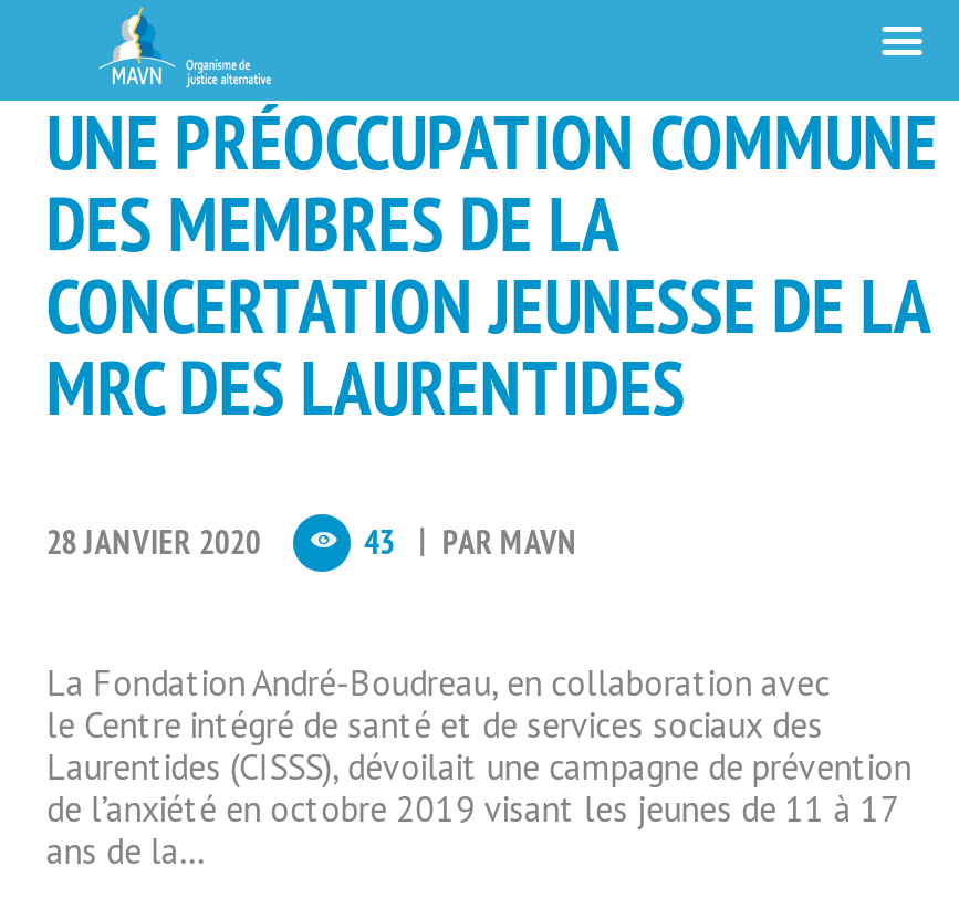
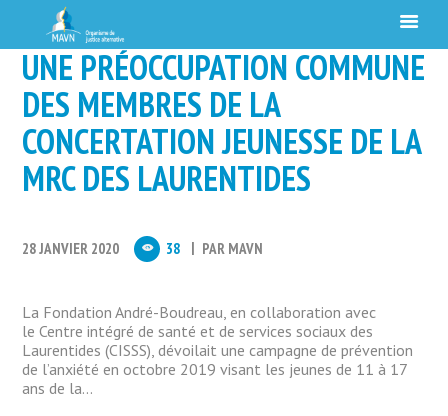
[364,522,578,564] 43 PAR MAVN -> [166,239,263,258] 38 PAR MAVN

